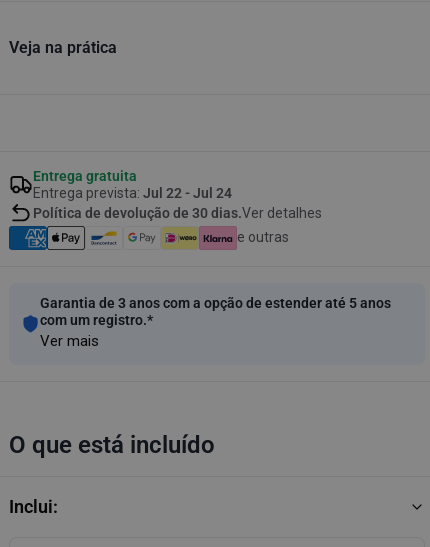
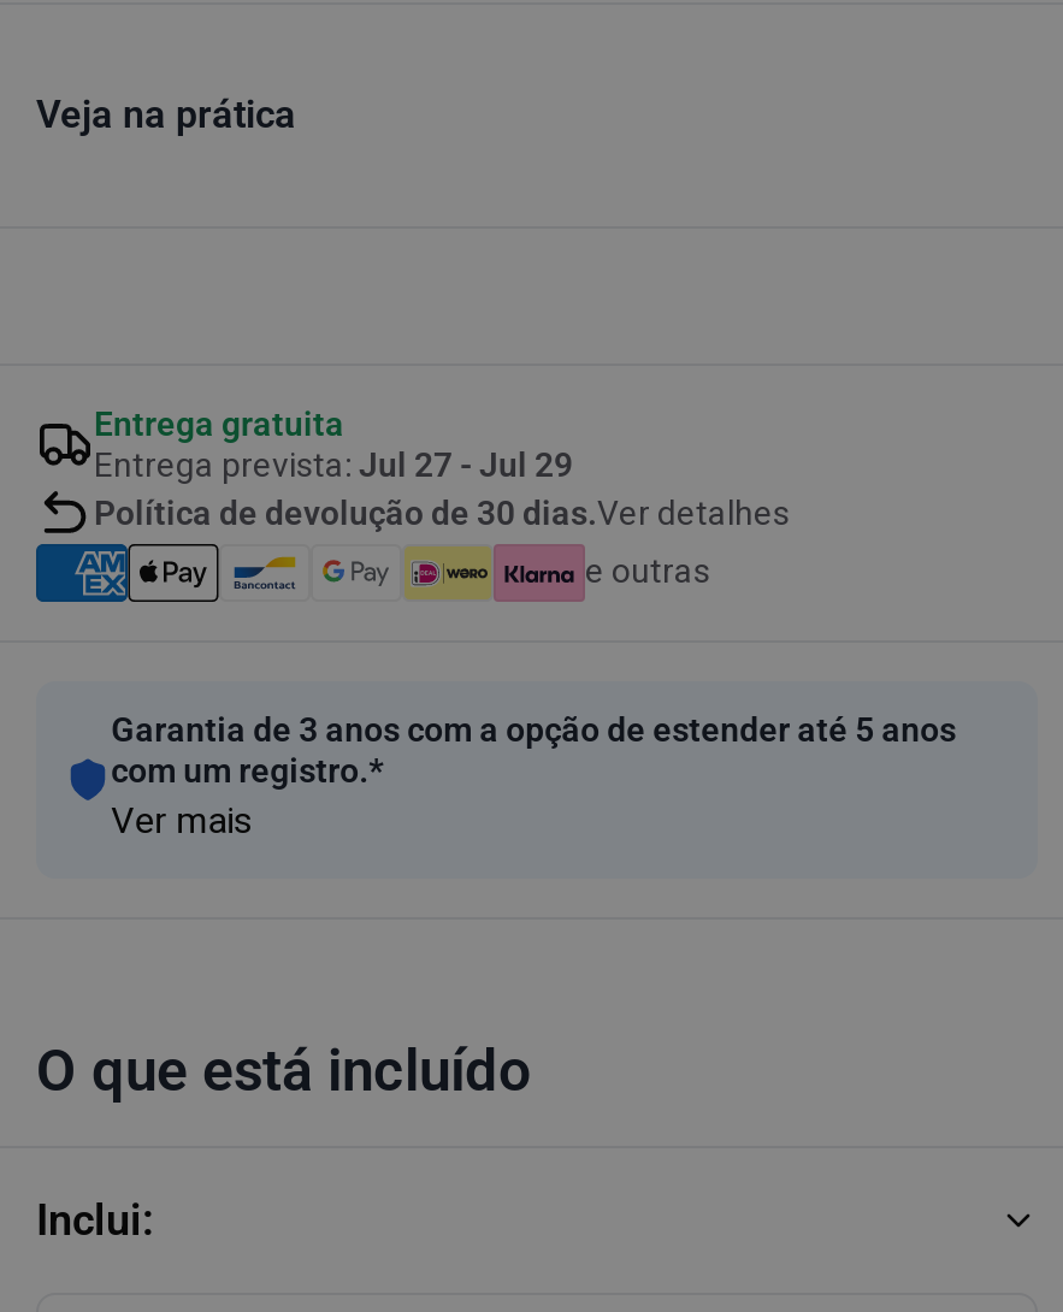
[33,185,232,201] Entrega prevista: Jul 22 - Jul 24 -> [94,445,573,484] Entrega prevista: Jul 27 - Jul 29

